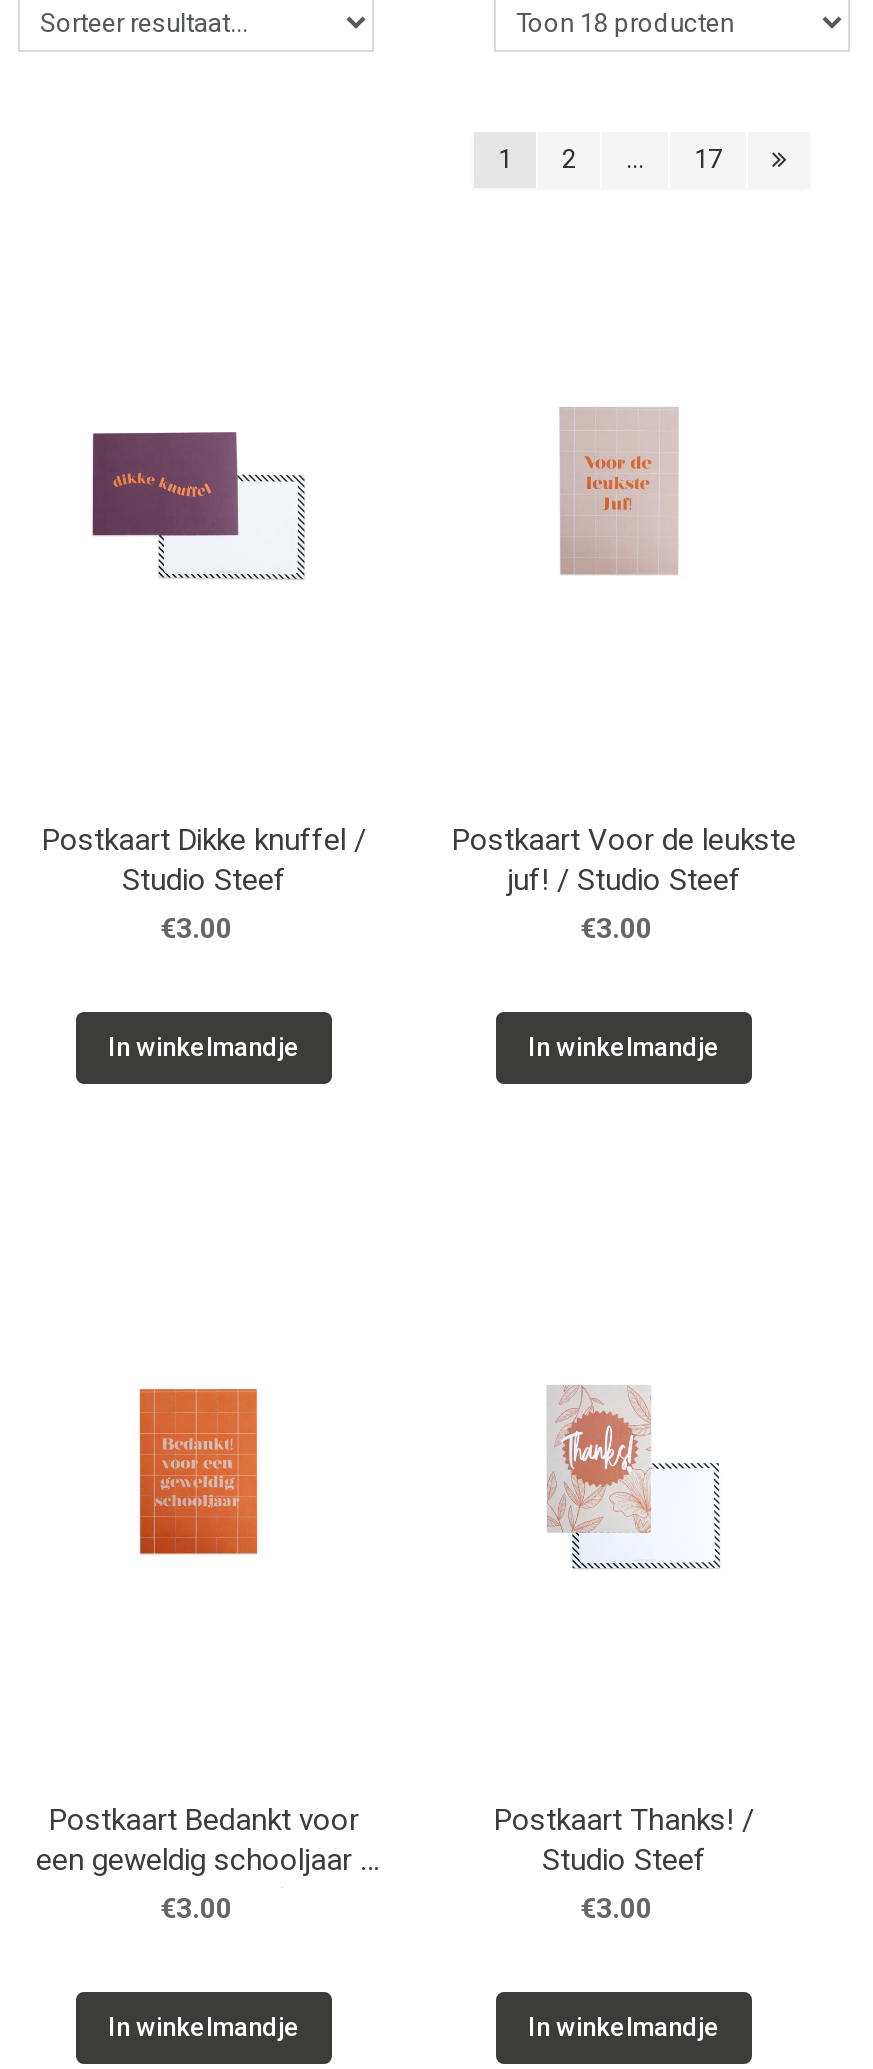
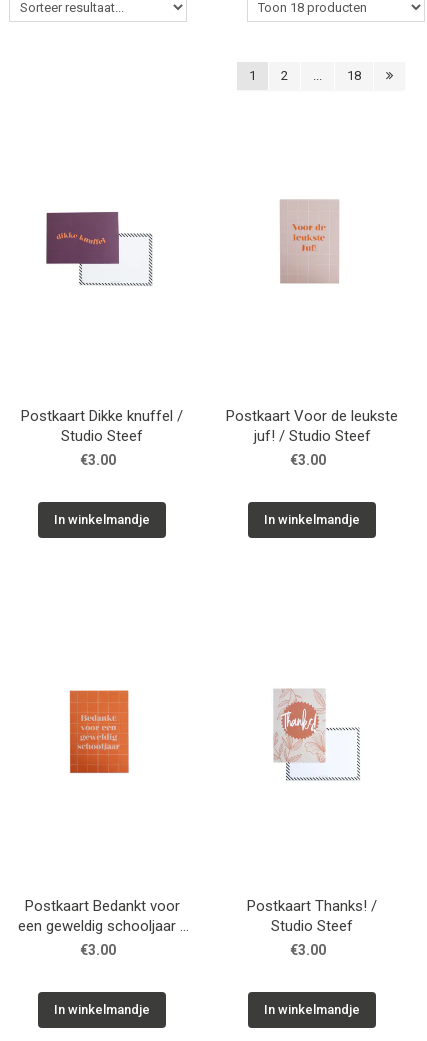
[694,144,722,174] 17 -> [347,68,361,83] 18

